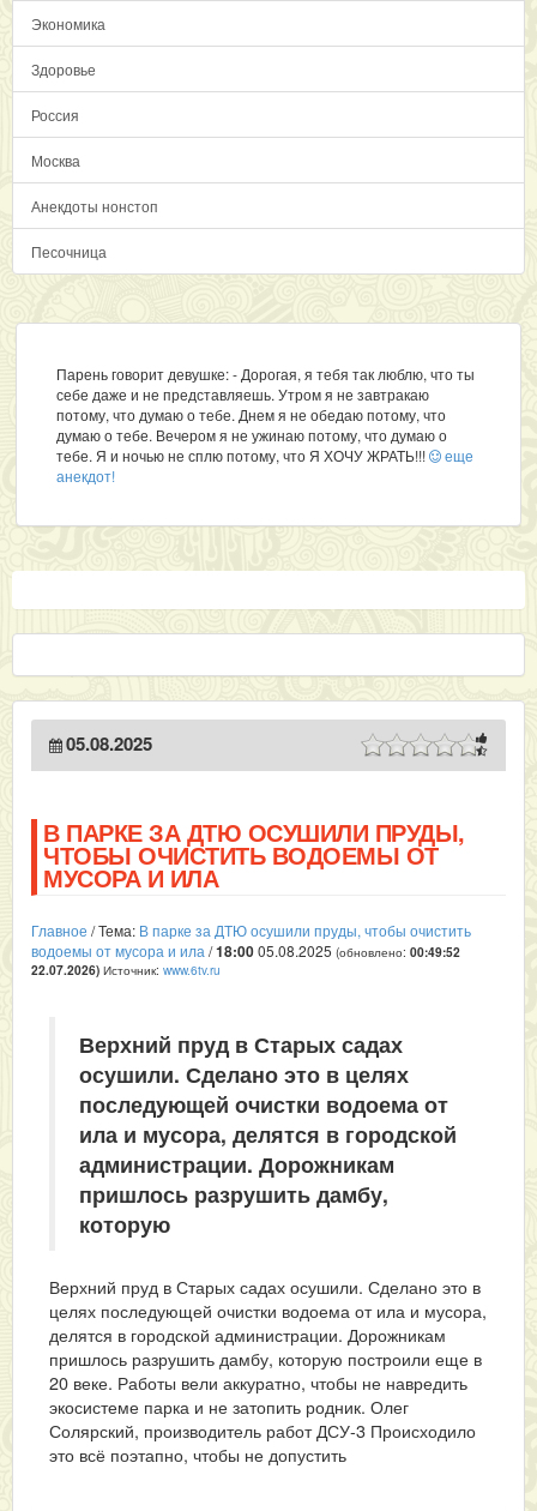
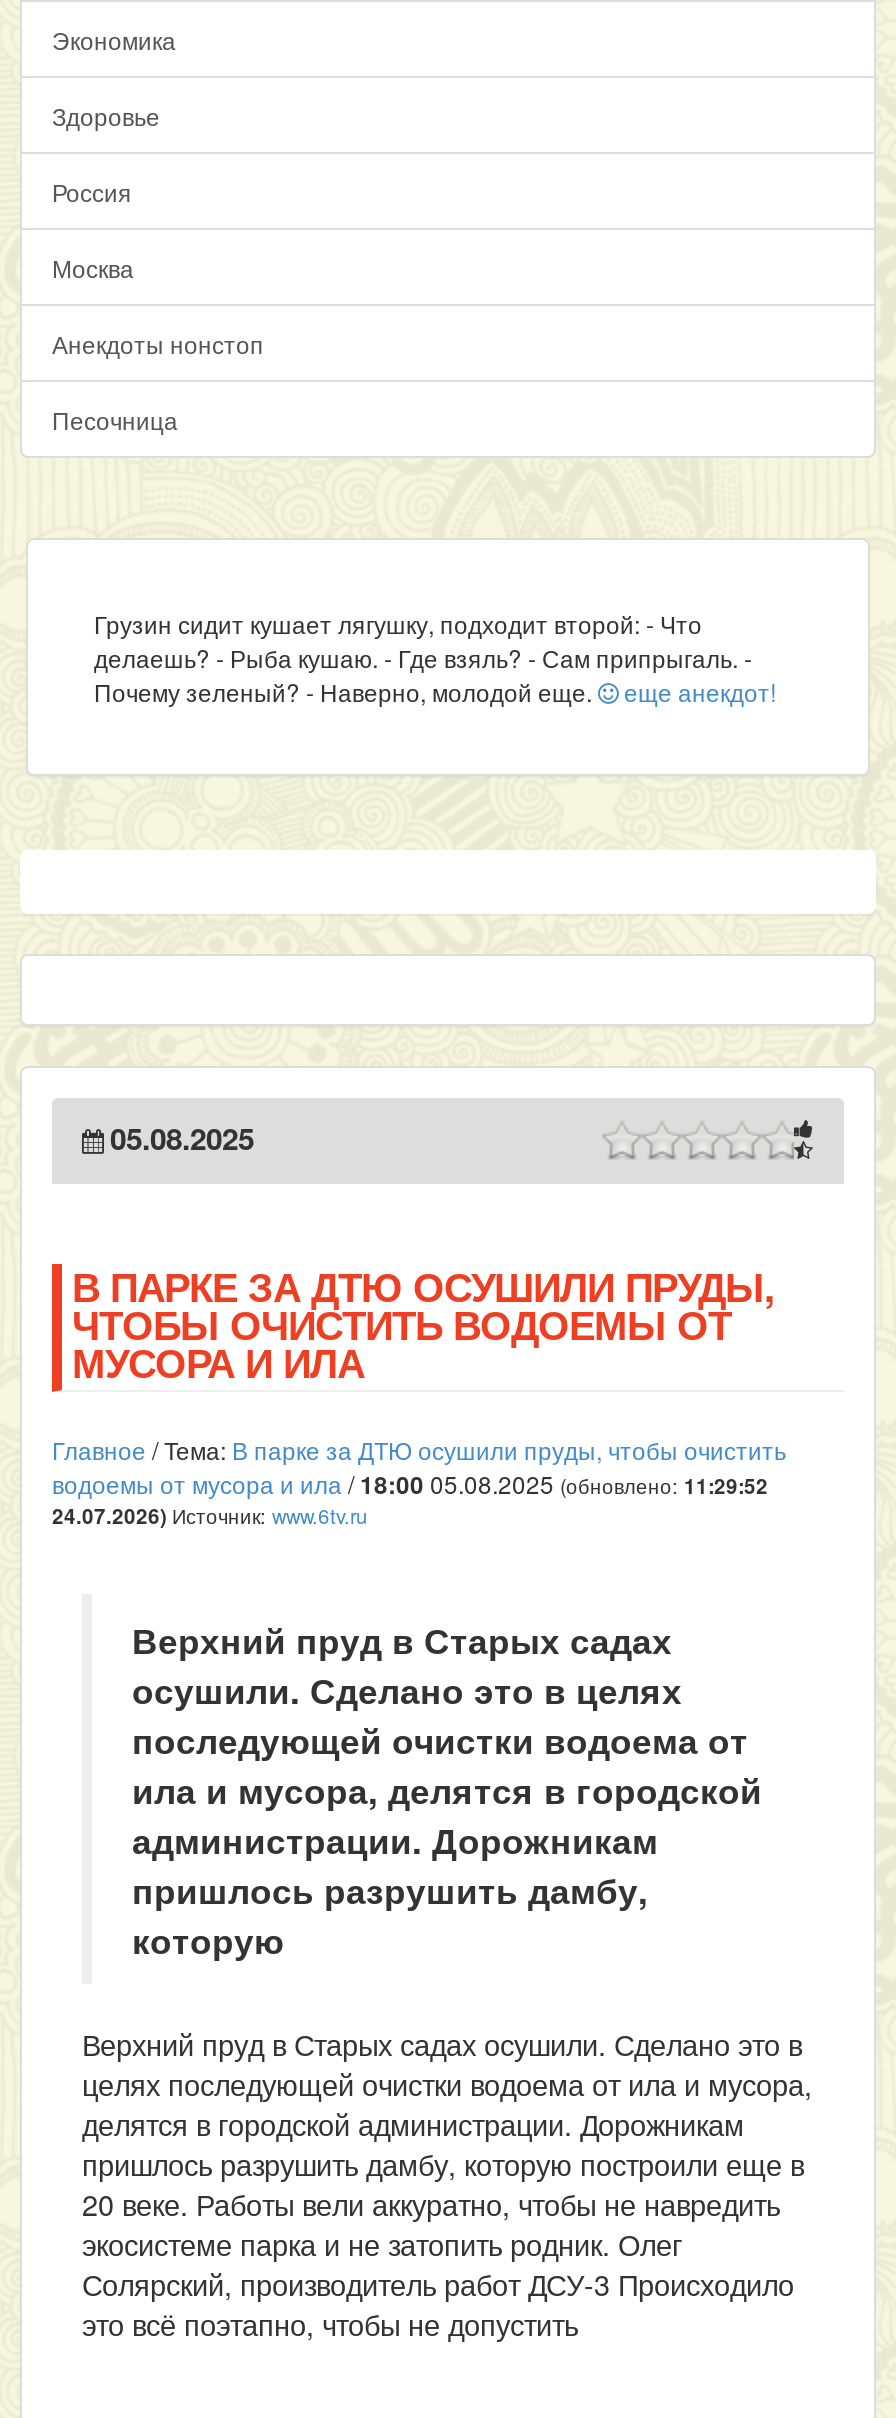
[56,363,475,486] Парень говорит девушке: - Дорогая, я тебя так люблю, что ты | себе даже и не представляешь. Утром я не завтракаю | потому, что думаю о тебе. Днем я не обедаю потому, что | думаю о тебе. Вечером я не ужинаю потому, что думаю о | тебе. Я и ночью не сплю потому, что Я ХОЧУ ЖРАТЬ!!! еще | анекдот! -> [94,606,776,708] Грузин сидит кушает лягушку, подходит второй: - Что | делаешь? - Рыба кушаю. - Где взяль? - Сам припрыгаль. - | Почему зеленый? - Наверно, молодой еще. еще анекдот!
[31,940,460,962] водоемы от мусора и ила /18:00 05.08.2025 (обновлено: 00:49:52 -> [52,1466,768,1502] водоемы от мусора и ила /18:00 05.08.2025 (обновлено: 11:29:52
[31,961,221,979] 22.07.2026) Источник: www.6tv.ru -> [52,1500,368,1530] 24.07.2026) Источник: www.6tv.ru

